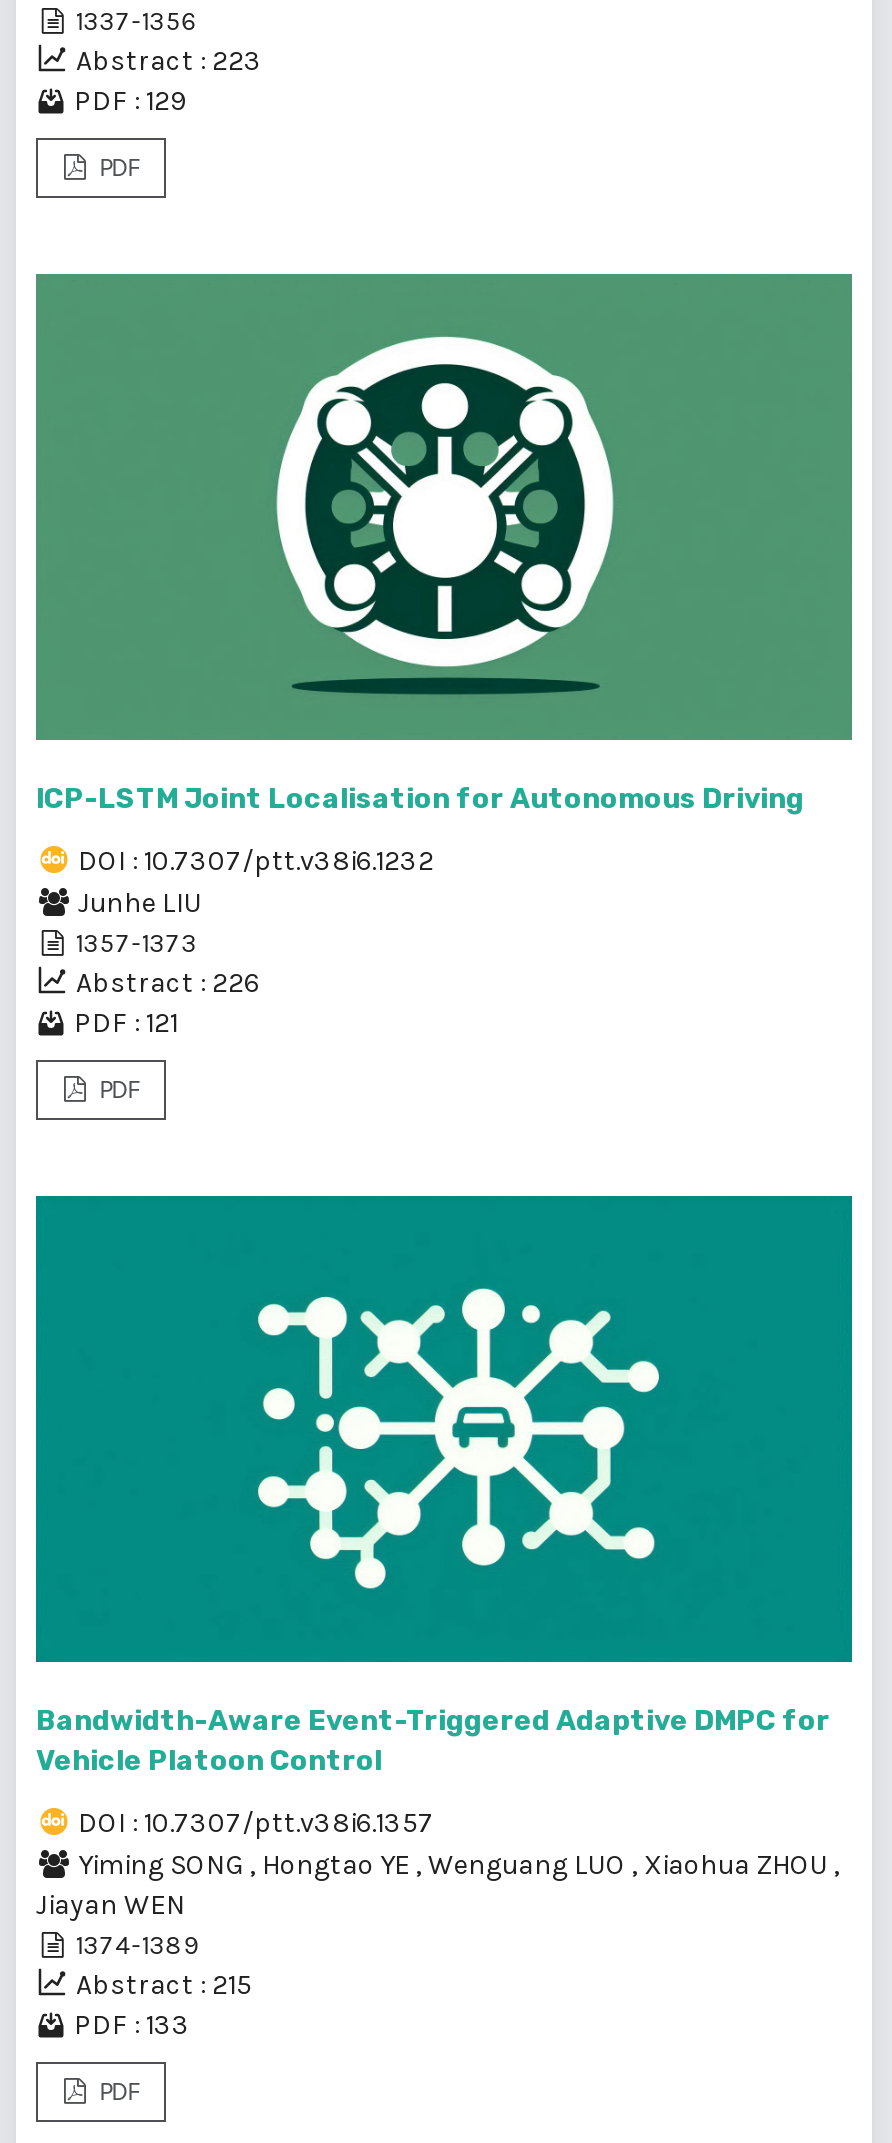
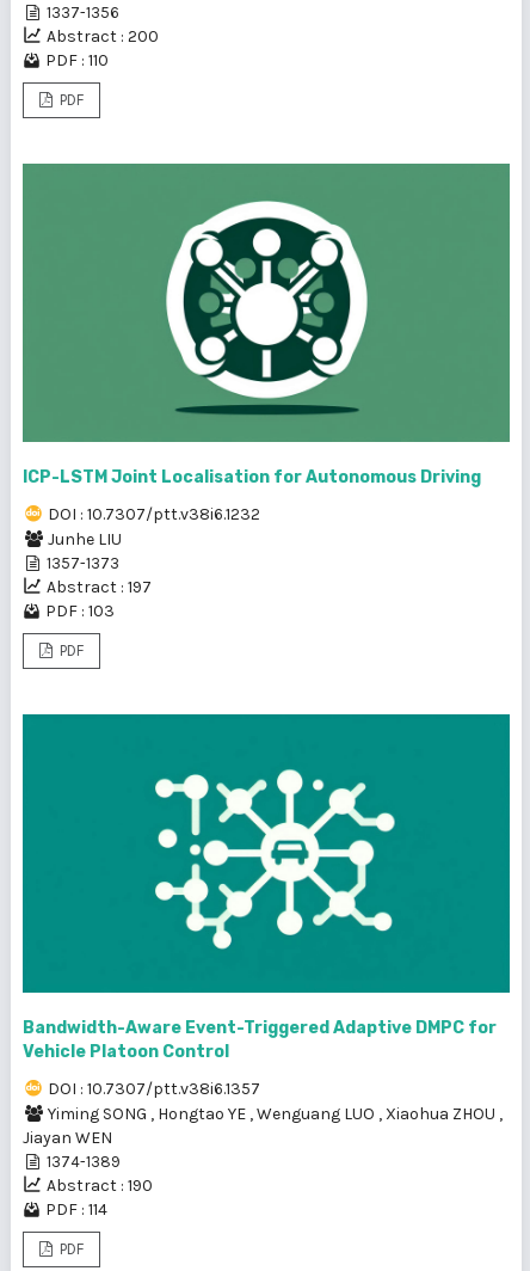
[76,43,262,77] Abstract : 223 -> [47,26,159,46] Abstract : 200
[74,83,186,117] PDF : 129 -> [45,50,109,70] PDF : 110
[76,965,260,999] Abstract : 226 -> [47,576,152,597] Abstract : 197
[74,1005,178,1039] PDF : 121 -> [45,600,115,621] PDF : 103
[76,1968,252,2002] Abstract : 215 -> [47,1175,153,1196] Abstract : 190
[74,2008,190,2042] PDF : 133 -> [45,1199,107,1219] PDF : 114

